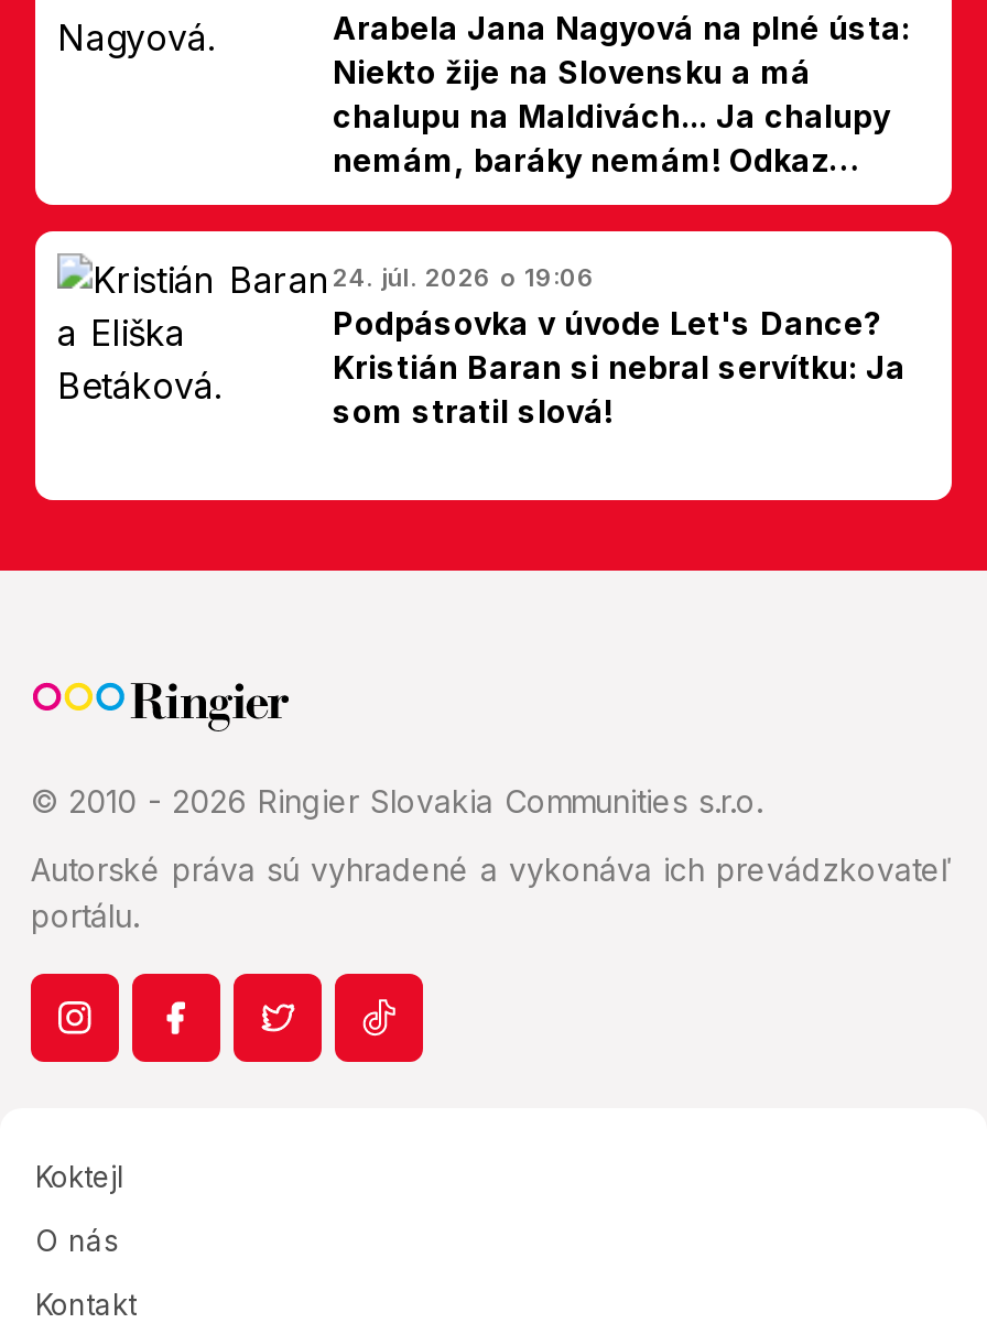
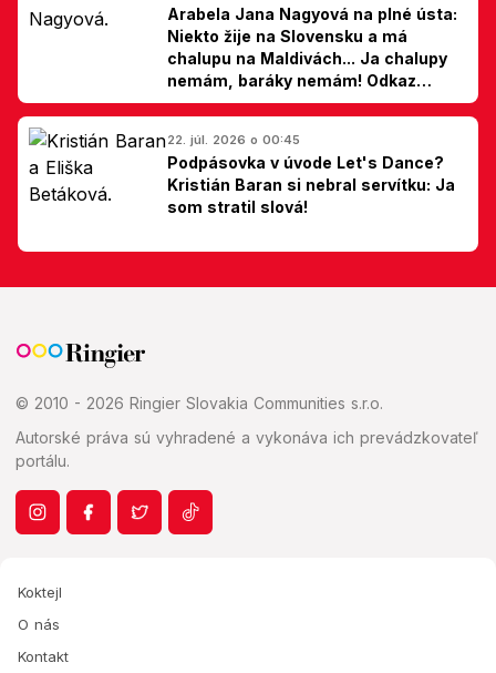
[333,262,595,292] 24. júl. 2026 o 19:06 -> [167,132,300,147] 22. júl. 2026 o 00:45

